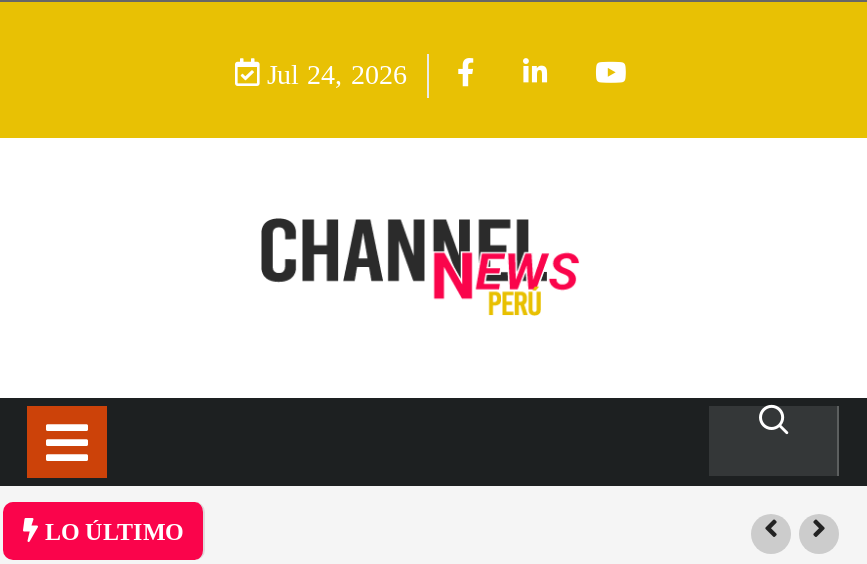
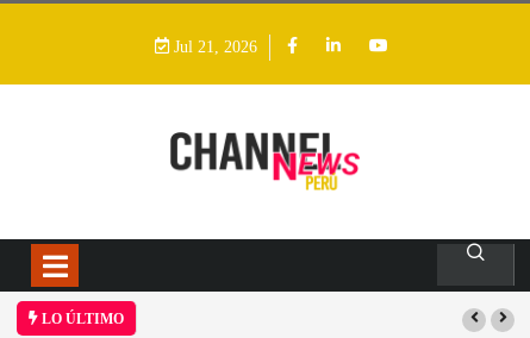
[259,60,407,90] Jul 24, 2026 -> [169,38,257,56] Jul 21, 2026

